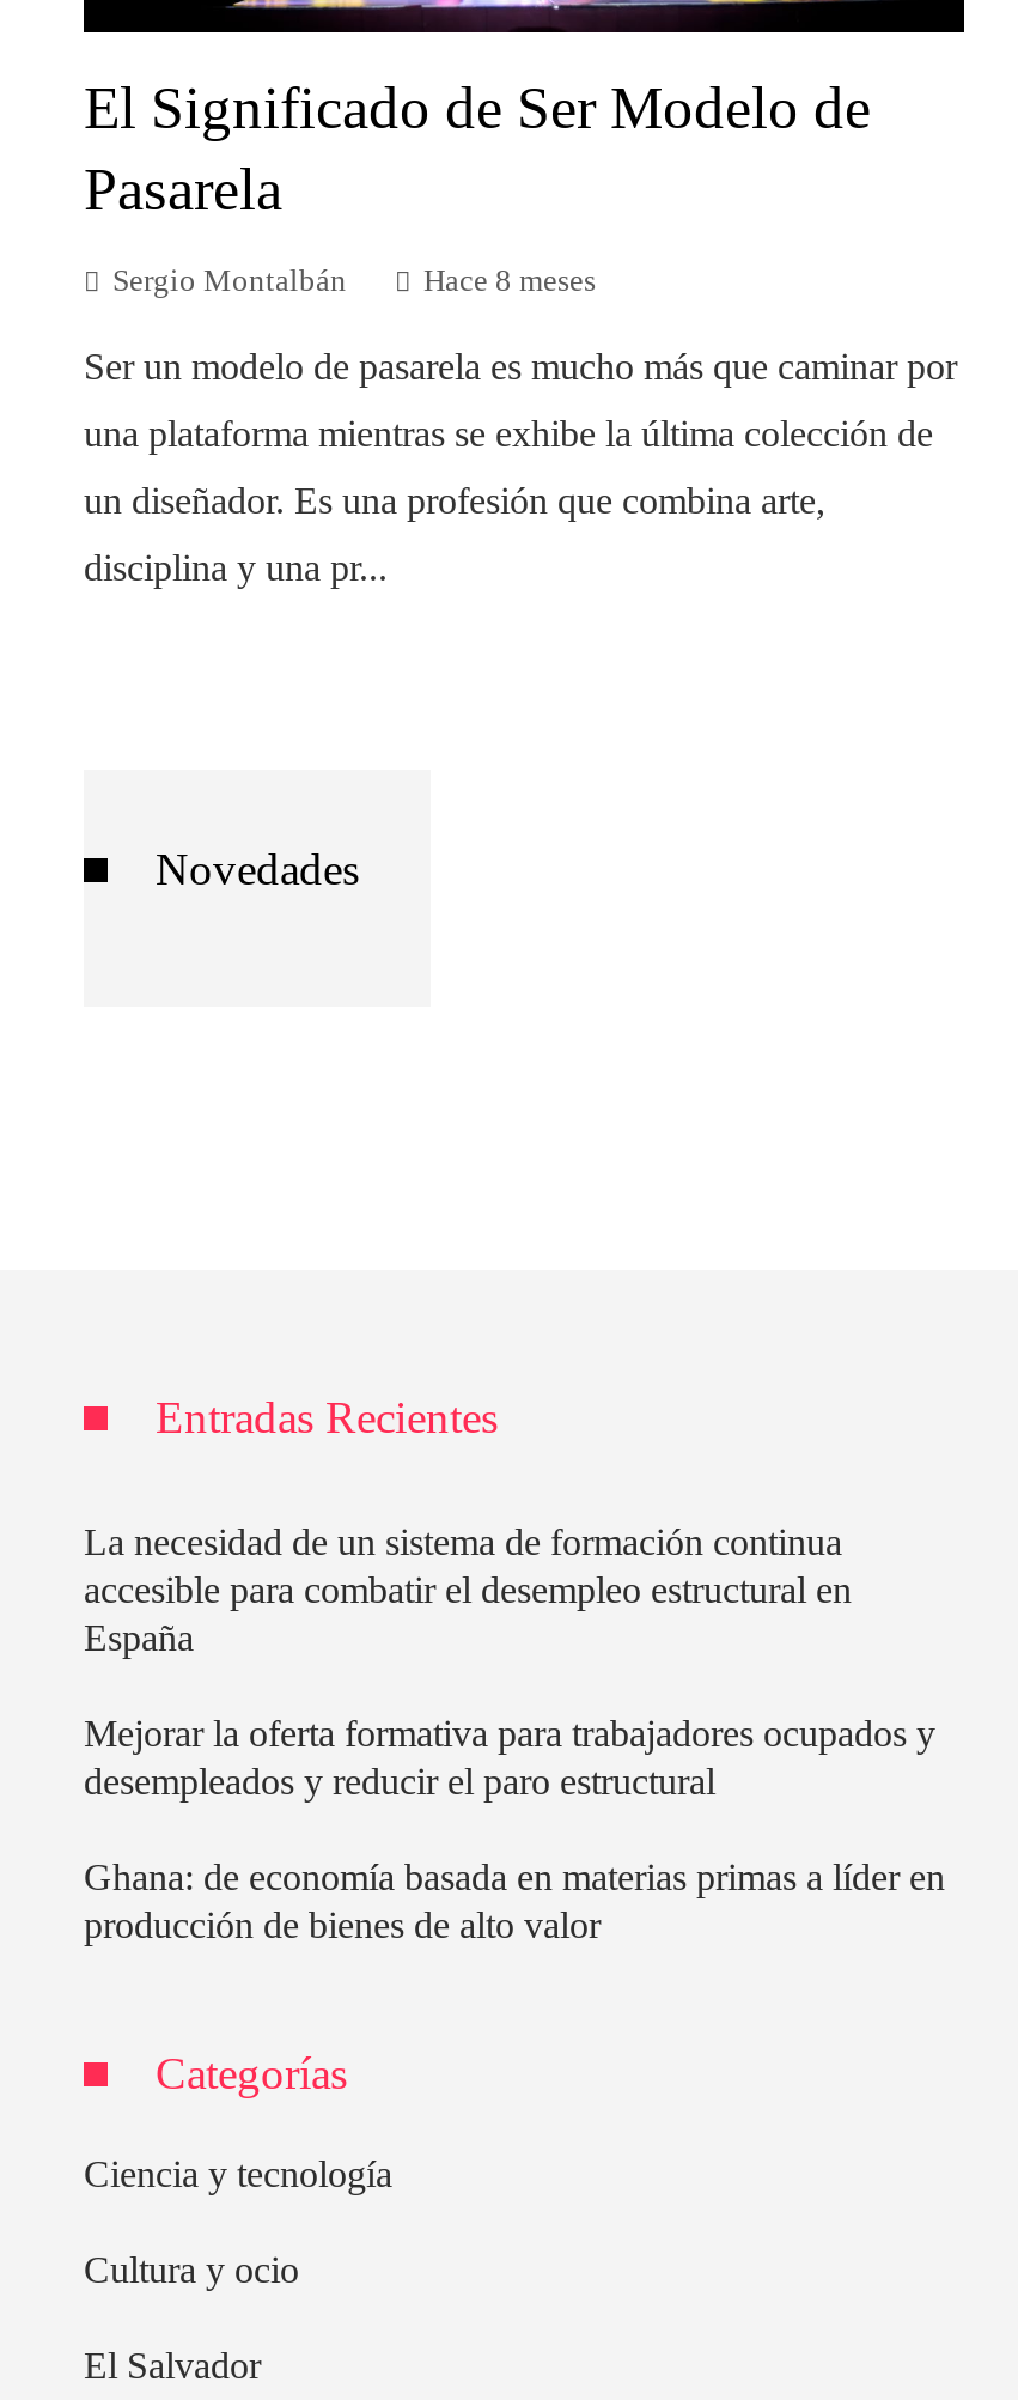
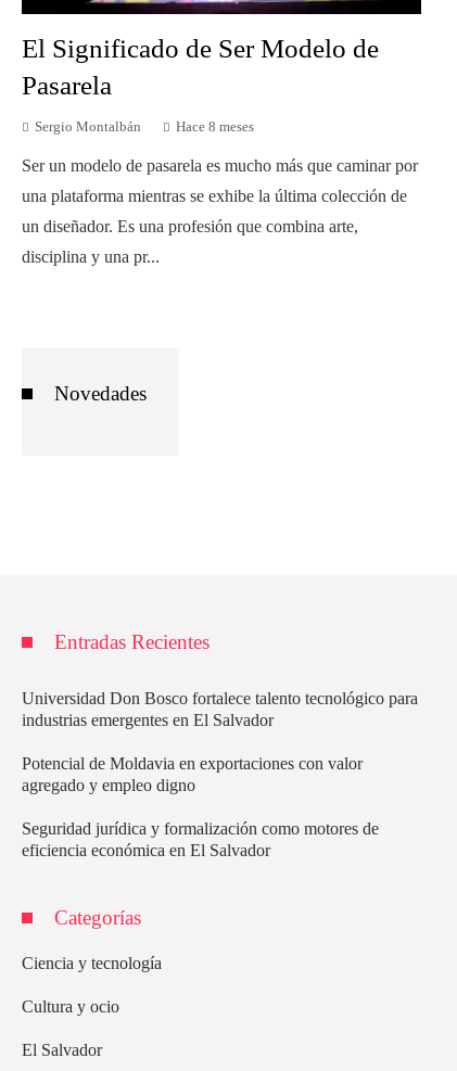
[84,1521,852,1657] La necesidad de un sistema de formación continua | accesible para combatir el desempleo estructural en | España -> [22,689,418,730] Universidad Don Bosco fortalece talento tecnológico para | industrias emergentes en El Salvador
[84,1712,935,1801] Mejorar la oferta formativa para trabajadores ocupados y | desempleados y reducir el paro estructural -> [22,754,363,795] Potencial de Moldavia en exportaciones con valor | agregado y empleo digno
[84,1856,945,1945] Ghana: de economía basada en materias primas a líder en | producción de bienes de alto valor -> [22,820,379,860] Seguridad jurídica y formalización como motores de | eficiencia económica en El Salvador

